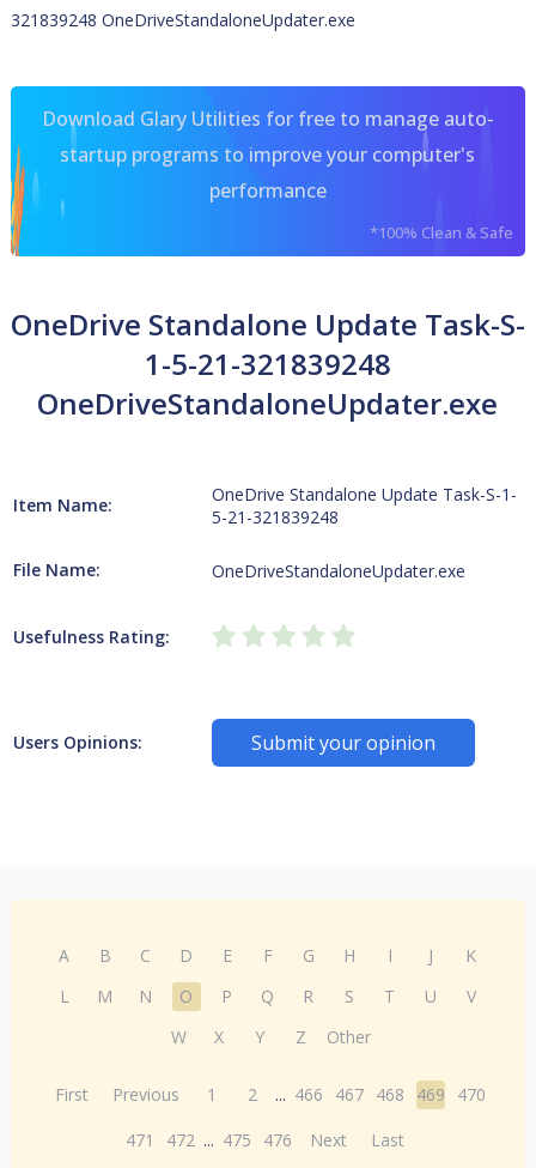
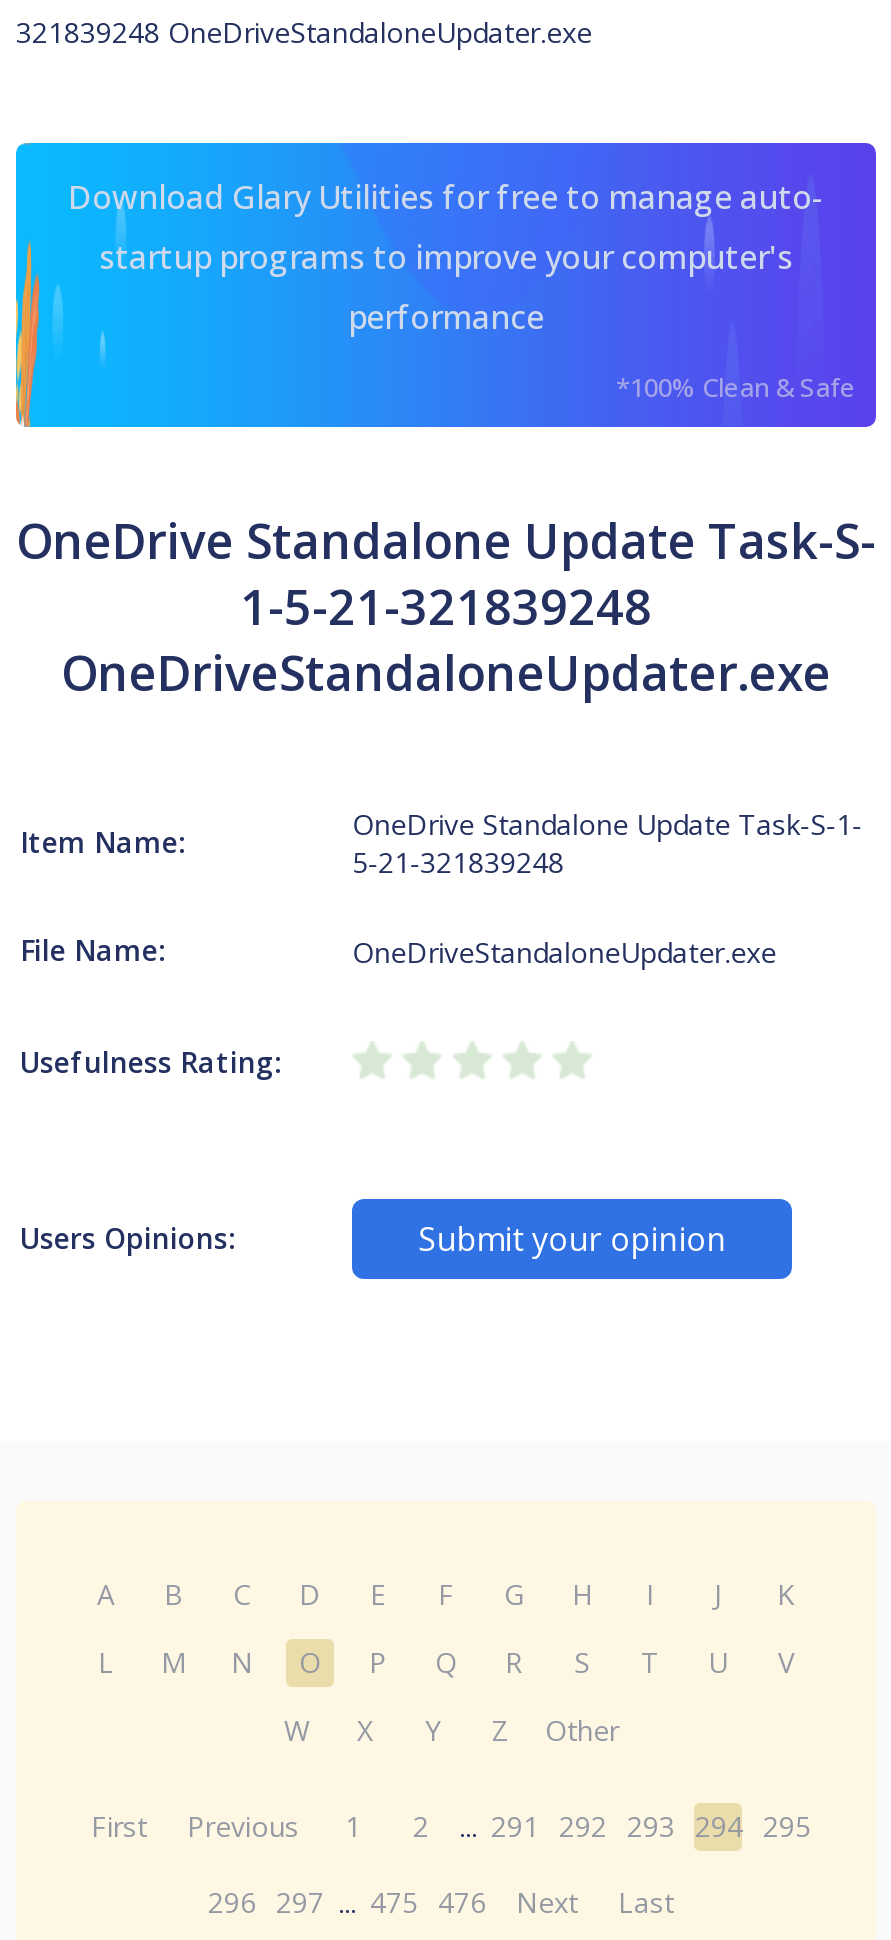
[56,1083,486,1106] First Previous 1 2 ... 466 467 468 469 470 -> [91,1807,811,1845] First Previous 1 2 ... 291 292 293 294 295
[126,1128,404,1151] 471 472 ... 475 476 Next Last -> [208,1883,674,1921] 296 297 ... 475 476 Next Last

